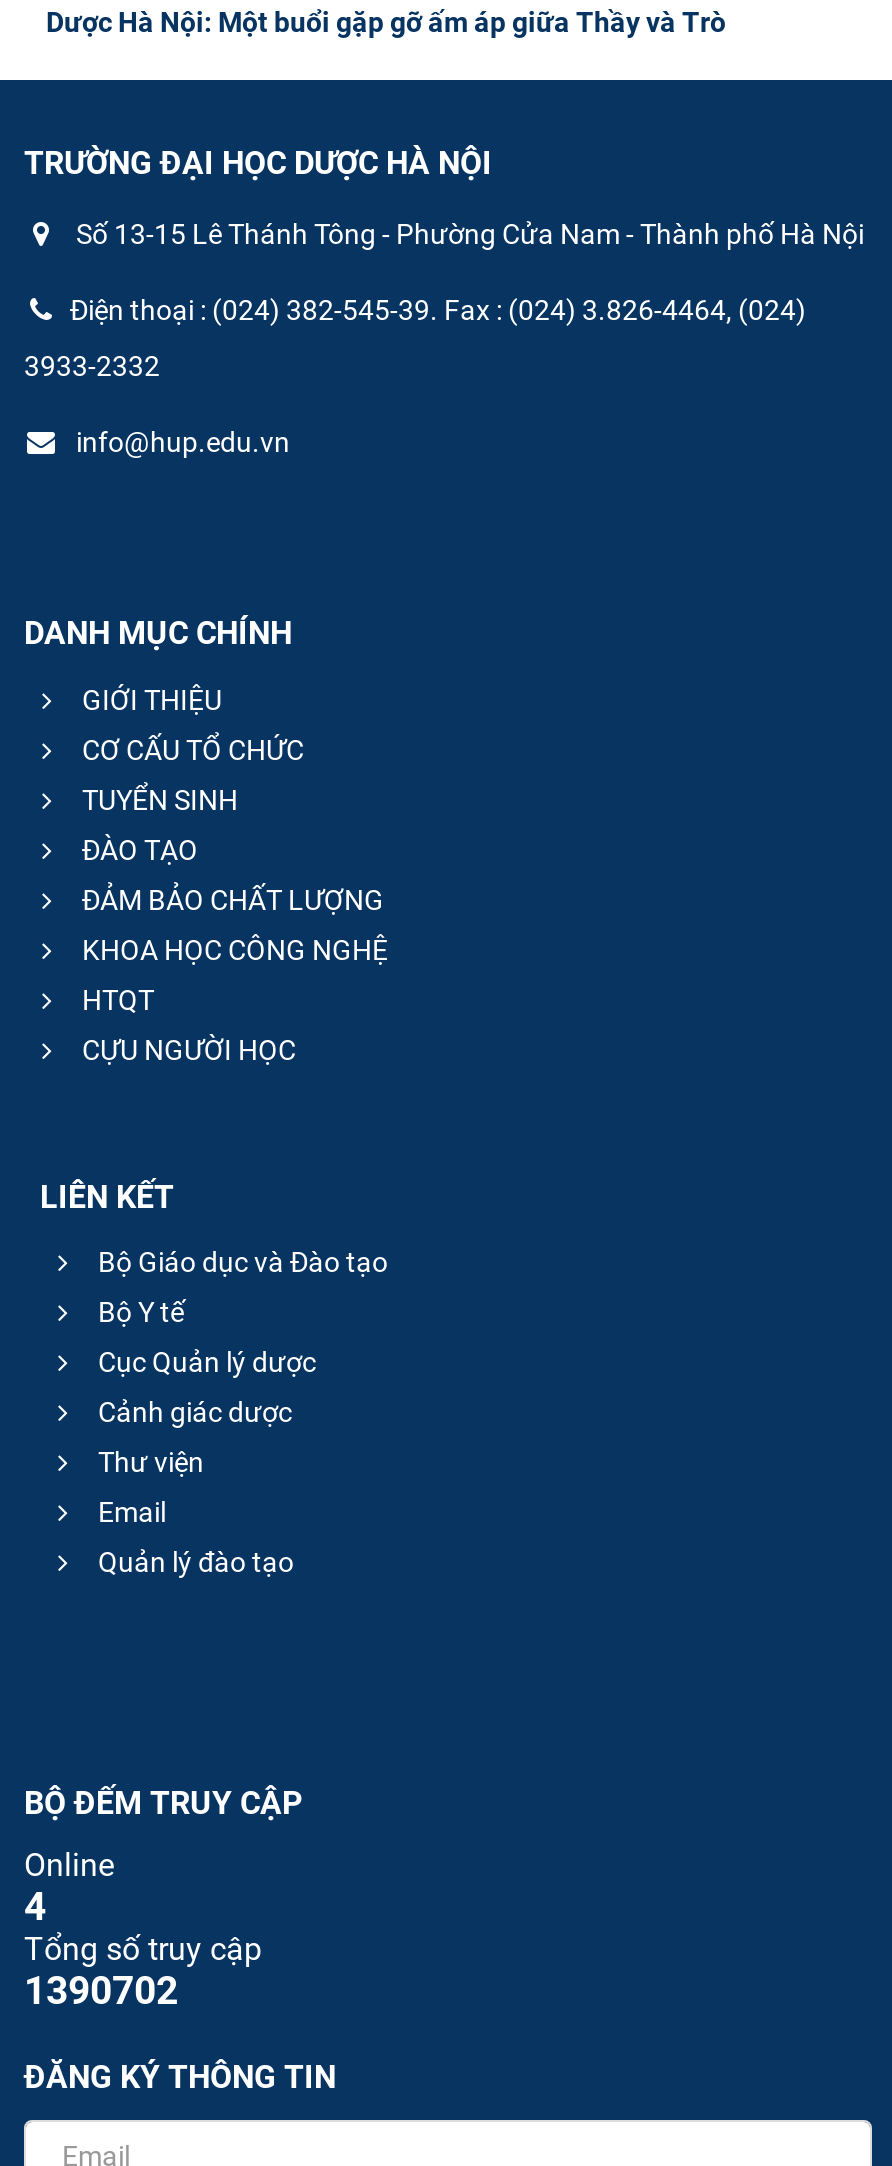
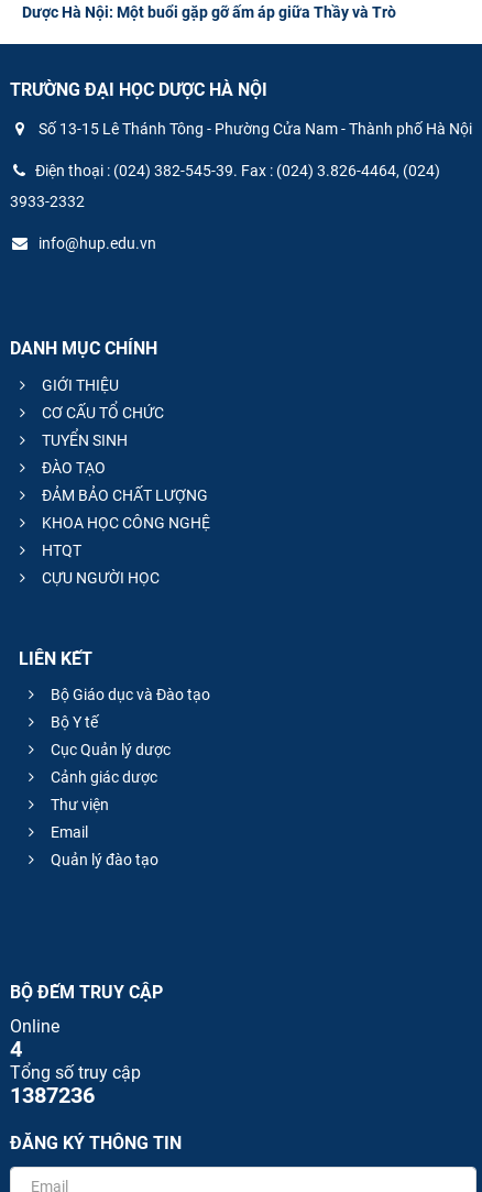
[24,1968,178,2014] 1390702 -> [10,1083,95,1108] 1387236

